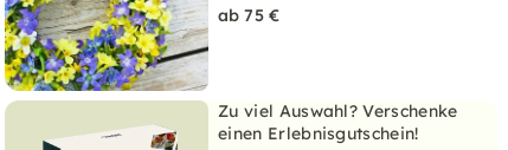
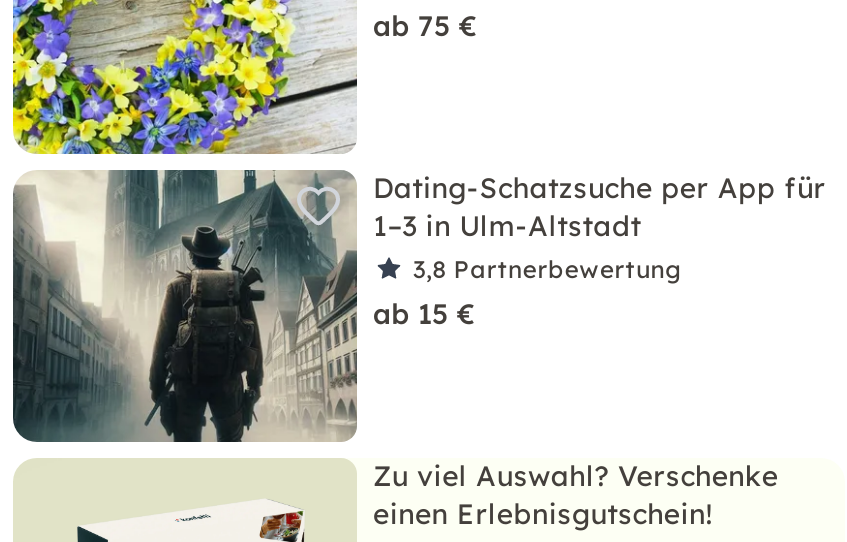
none -> [11,168,826,444] [image] | Dating-Schatzsuche per App für | 1–3 in Ulm-Altstadt | 3,8 Partnerbewertung | ab 15 €

